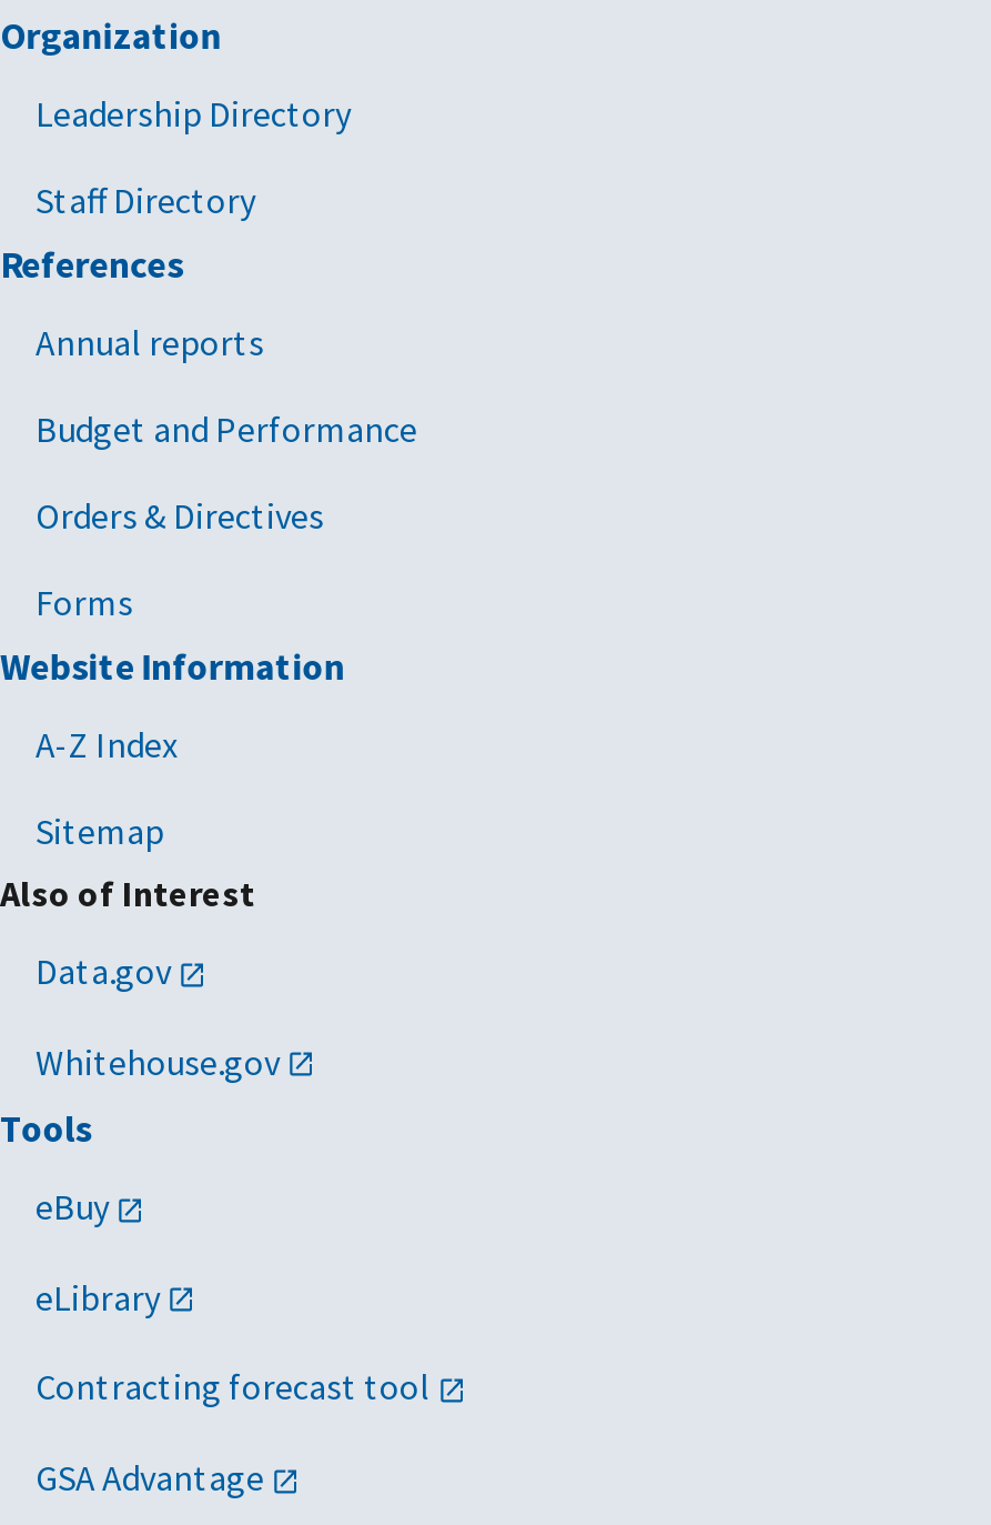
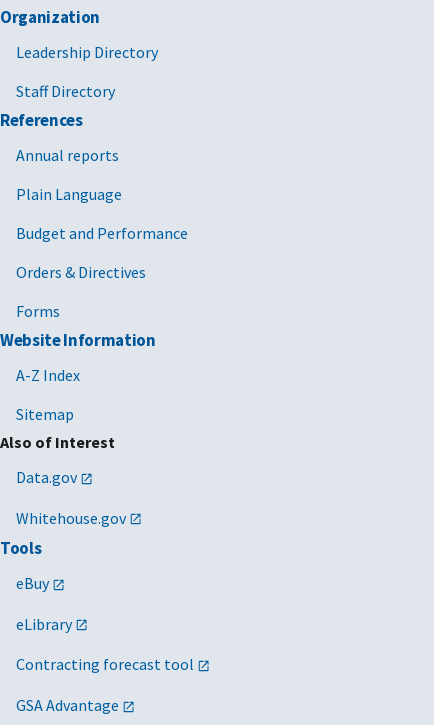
none -> [16,184,122,204] Plain Language

